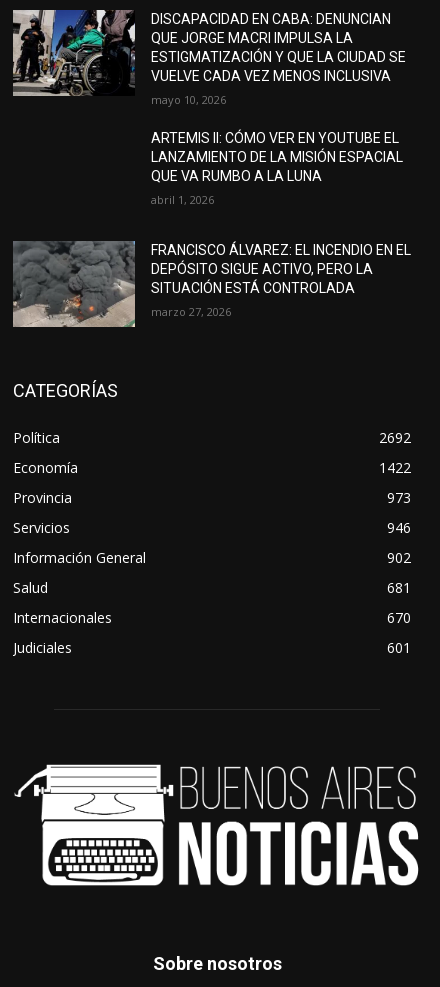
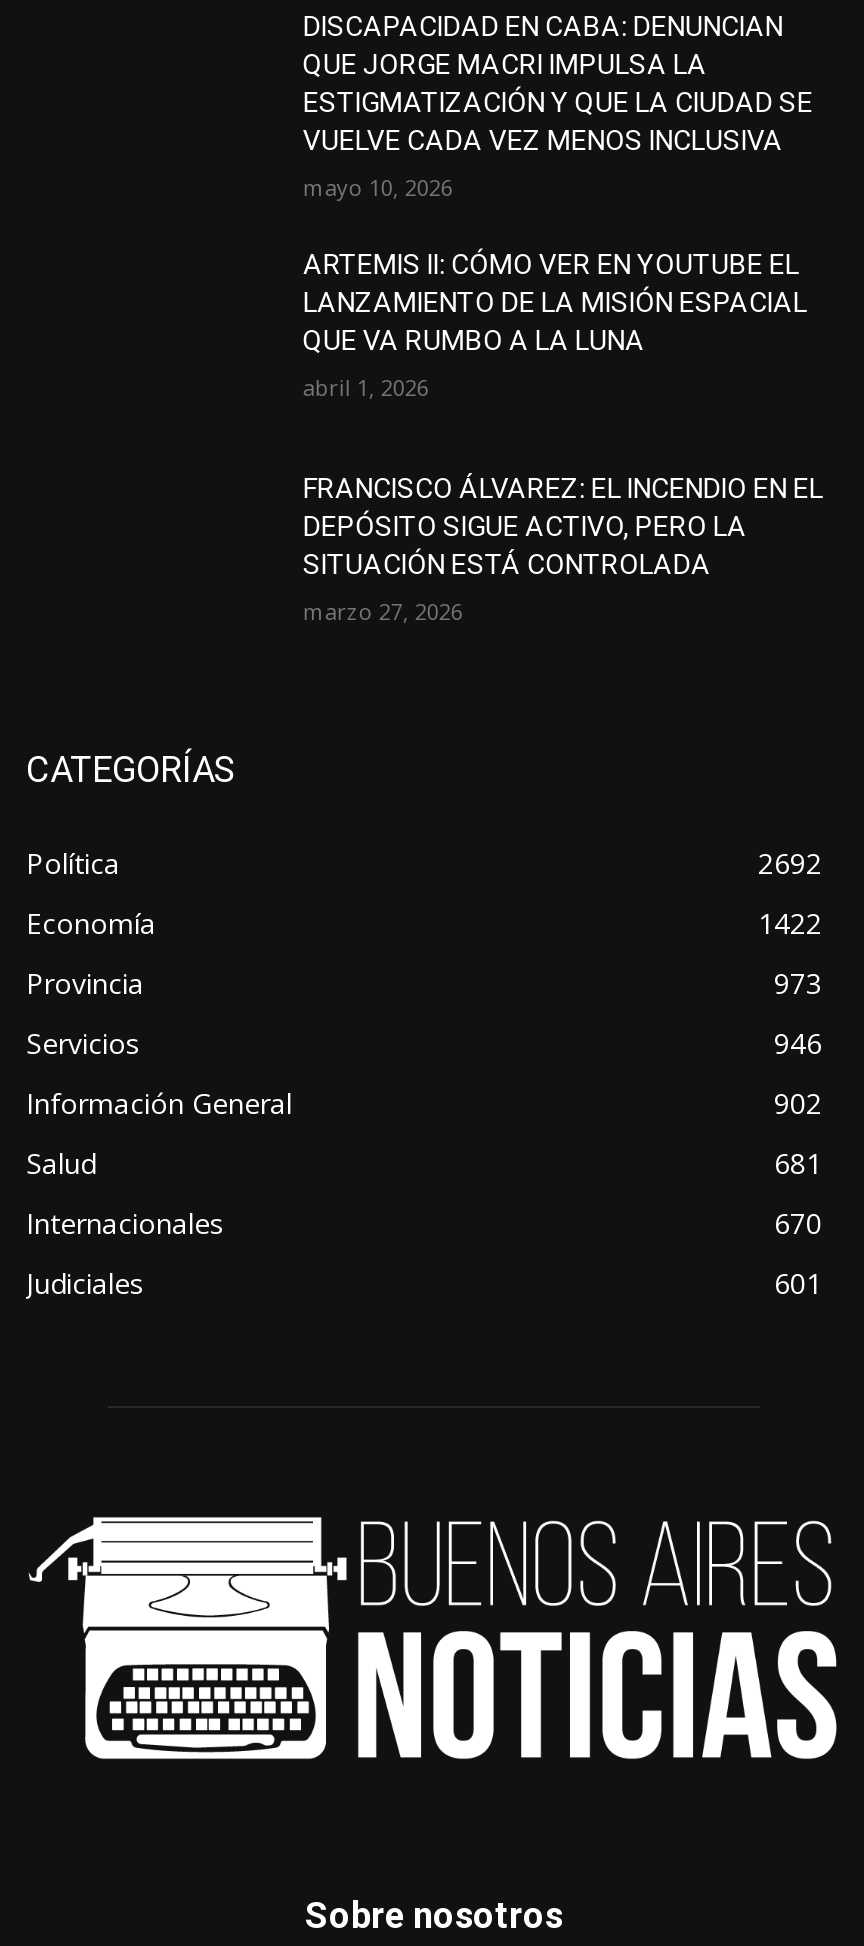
[12,9,136,97] [image] -> none
[12,240,136,328] [image] -> none

